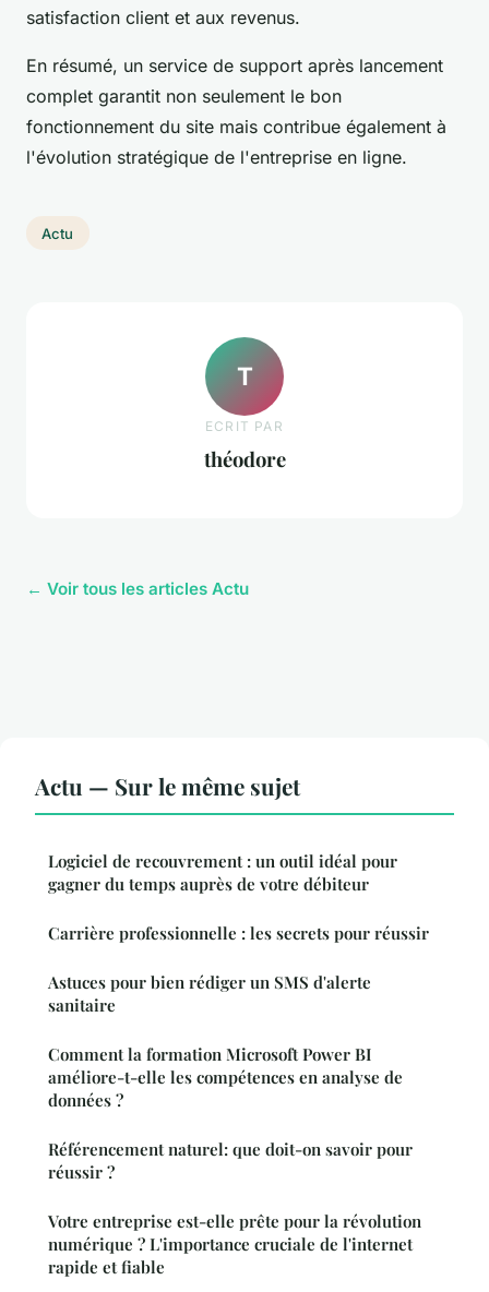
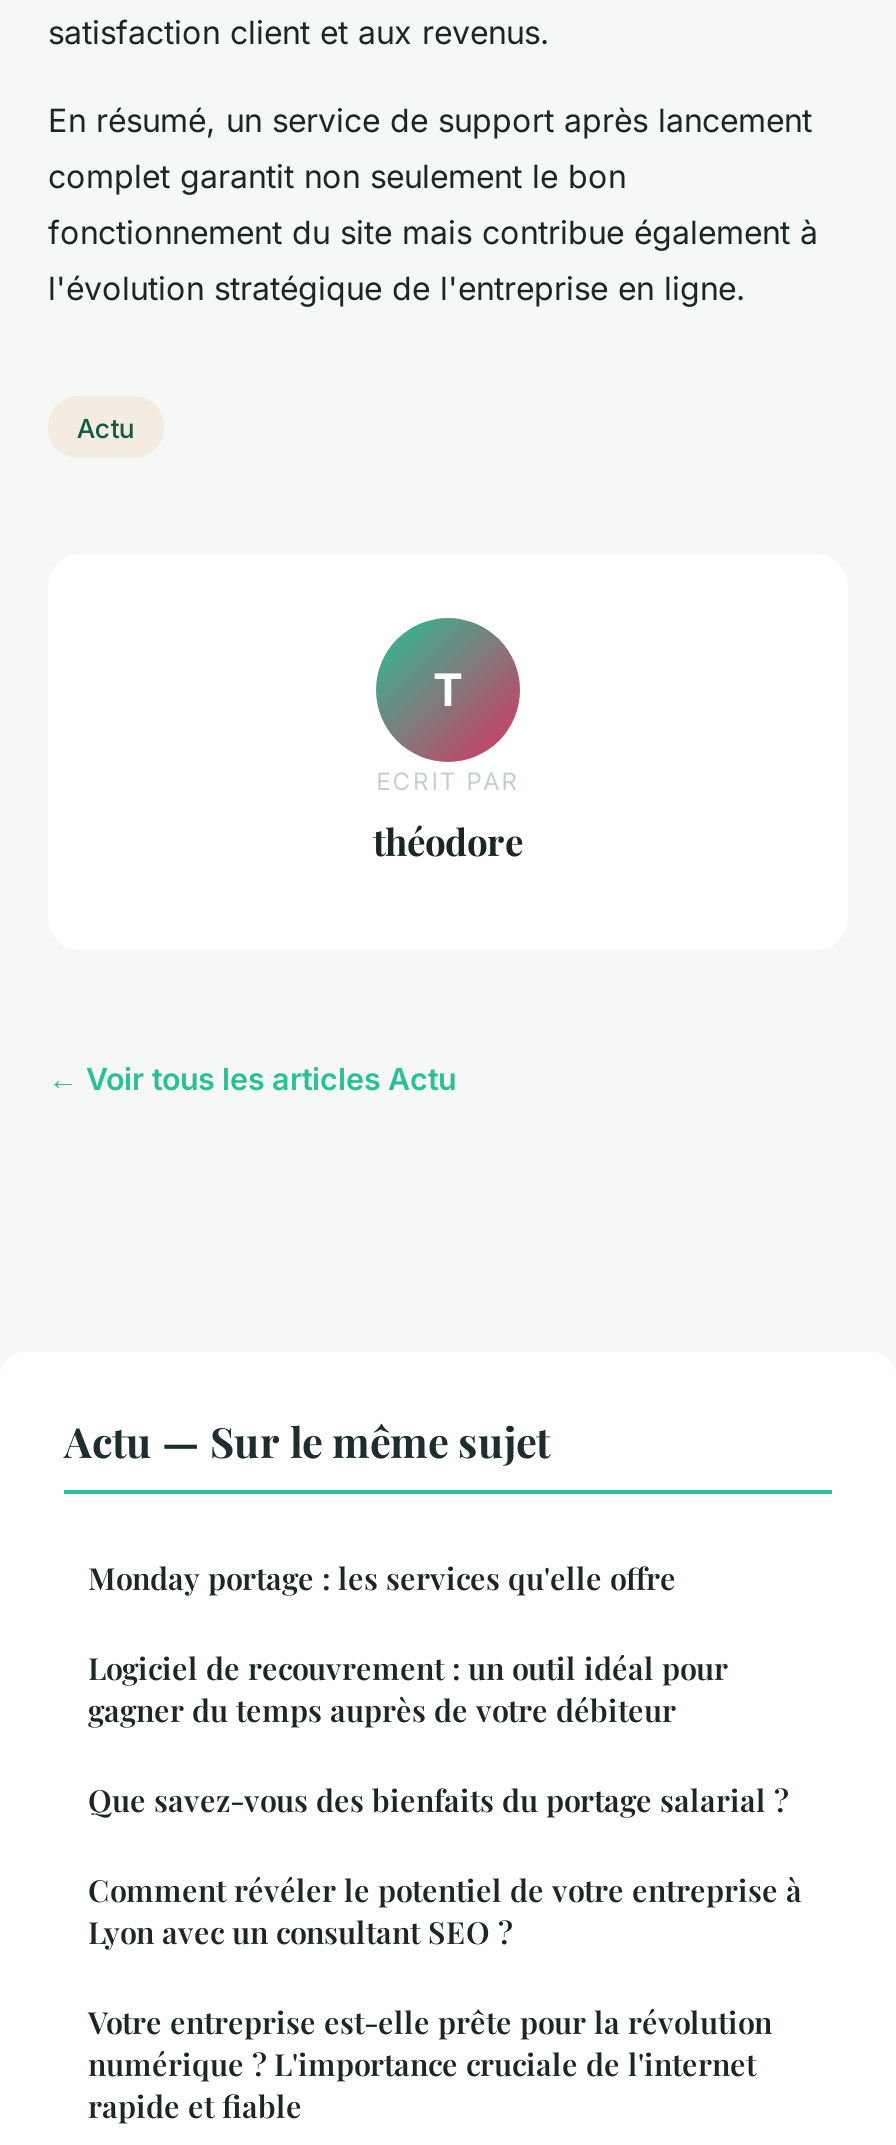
none -> [88,1557,676,1597] Monday portage : les services qu'elle offre
moved [48,850,397,894] -> [88,1647,728,1729]: Logiciel de recouvrement : un outil idéal pour | gagner du temps auprès de votre débiteur
[48,922,429,1183] Carrière professionnelle : les secrets pour réussir | Astuces pour bien rédiger un SMS d'alerte | sanitaire | Comment la formation Microsoft Power BI | améliore-t-elle les compétences en analyse de | données ? | Référencement naturel: que doit-on savoir pour | réussir ? -> [88,1779,802,1951] Que savez-vous des bienfaits du portage salarial ? | Comment révéler le potentiel de votre entreprise à | Lyon avec un consultant SEO ?

